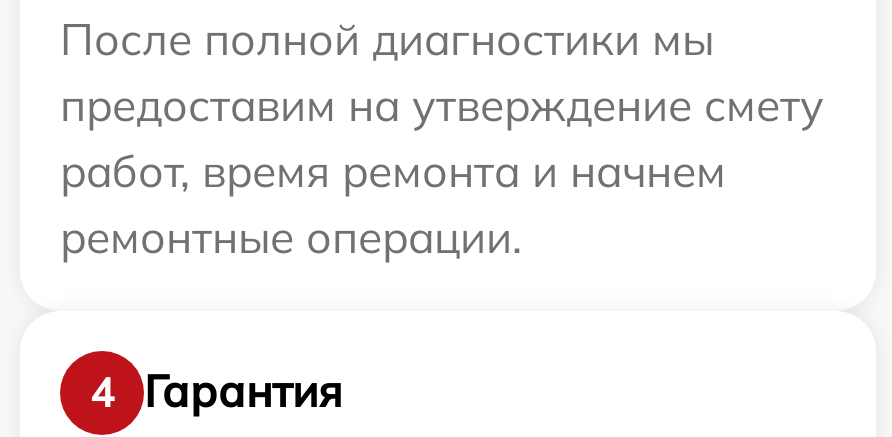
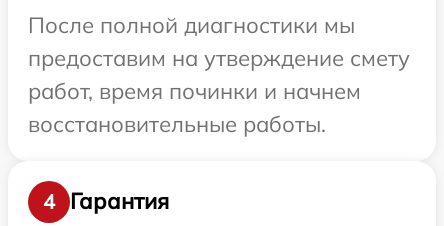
[60,142,726,264] работ, время ремонта и начнем | ремонтные операции. -> [28,77,361,138] работ, время починки и начнем | восстановительные работы.

